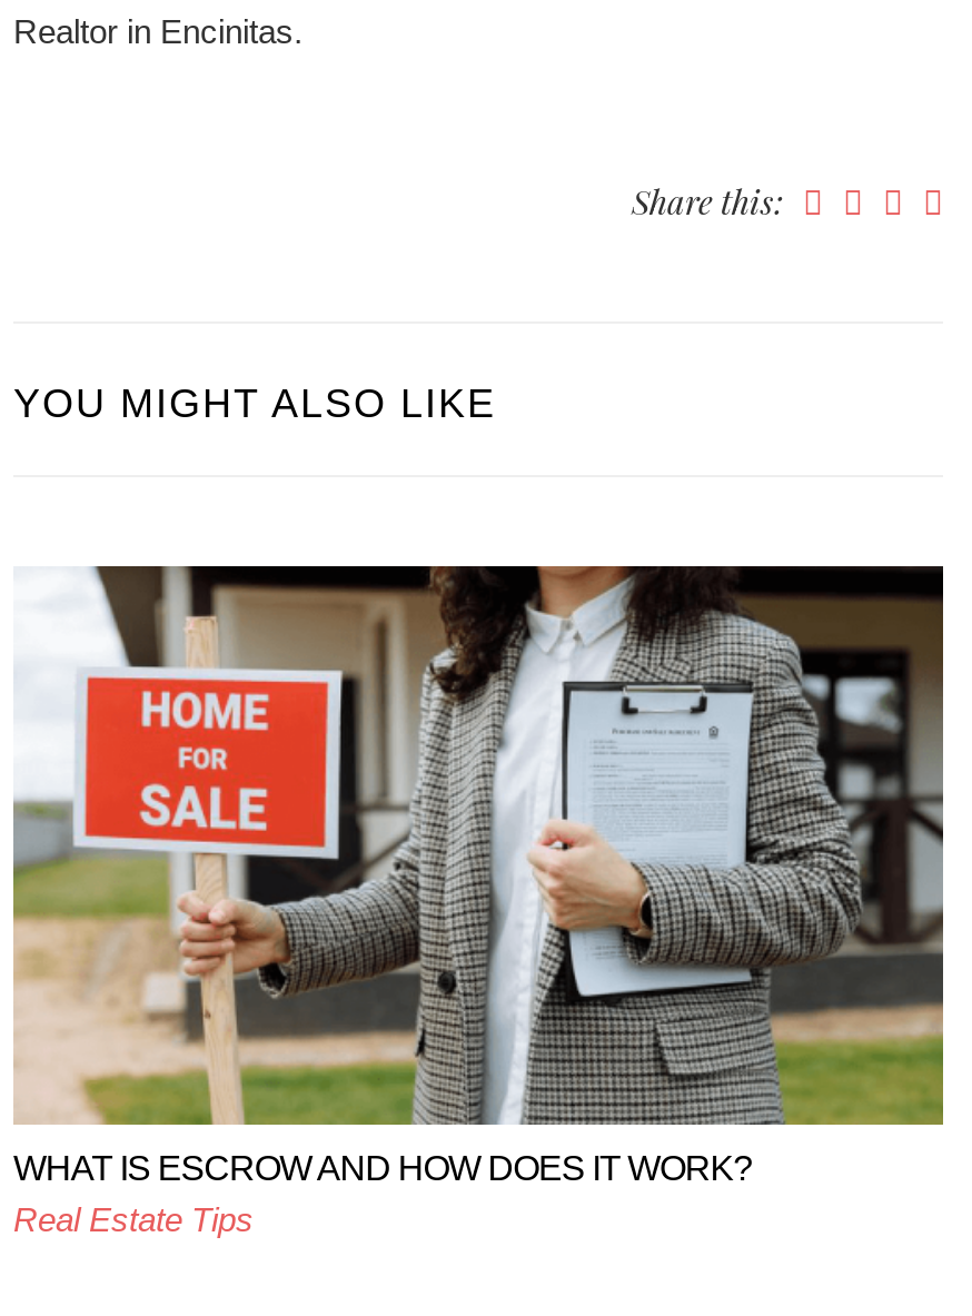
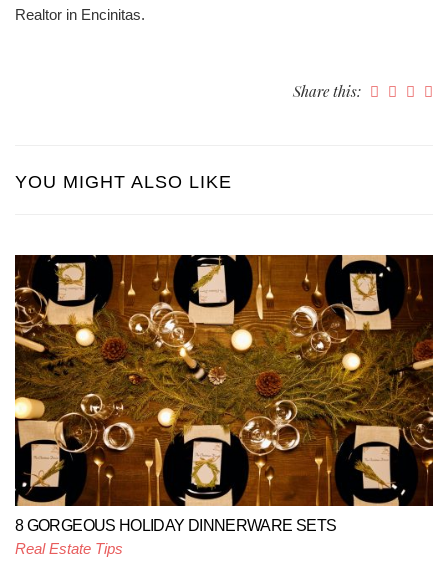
[11,563,945,1187] [image] | WHAT IS ESCROW AND HOW DOES IT WORK? -> [14,254,434,534] [image] | 8 GORGEOUS HOLIDAY DINNERWARE SETS

